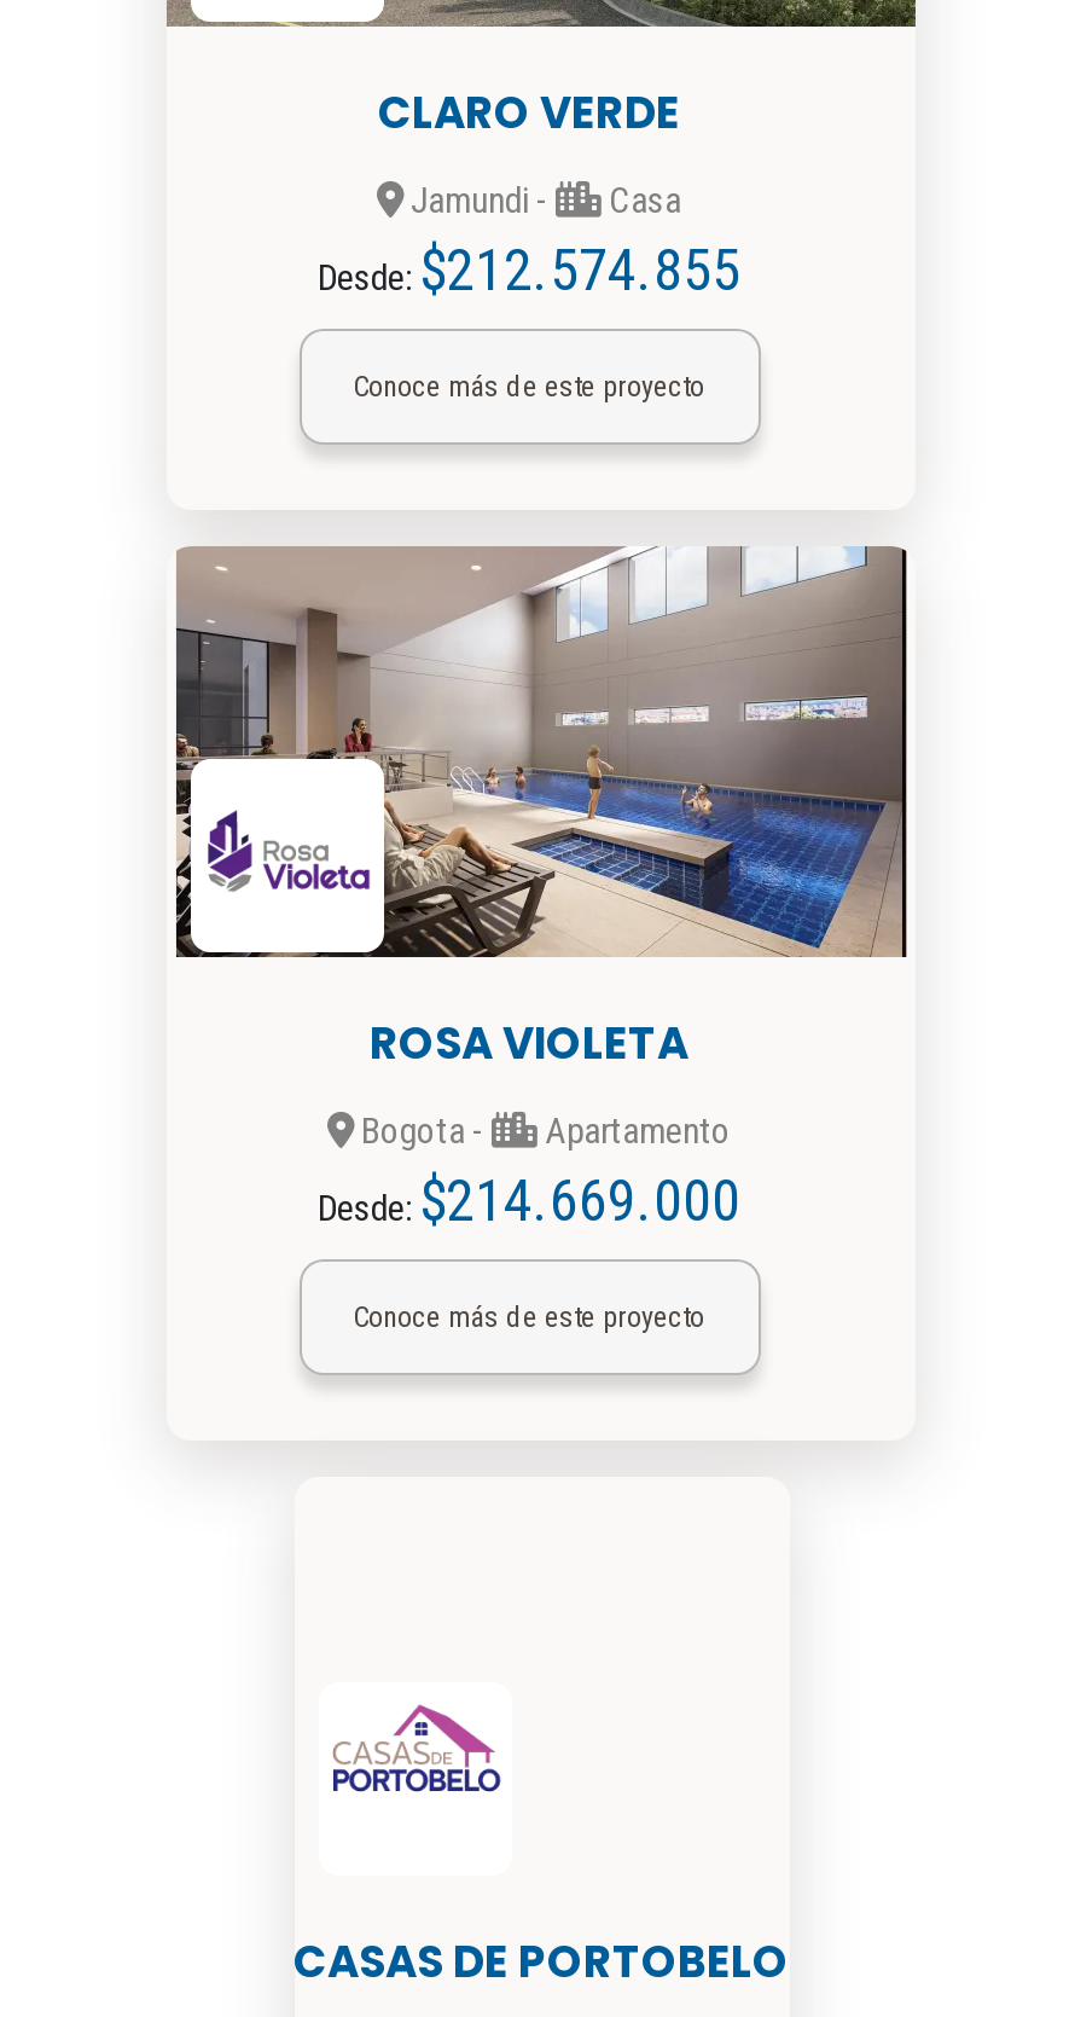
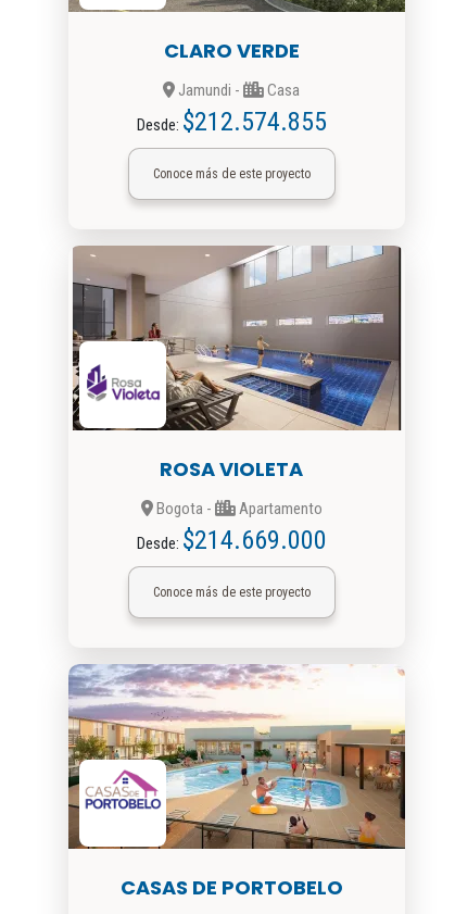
none -> [66,663,407,850] [image]

